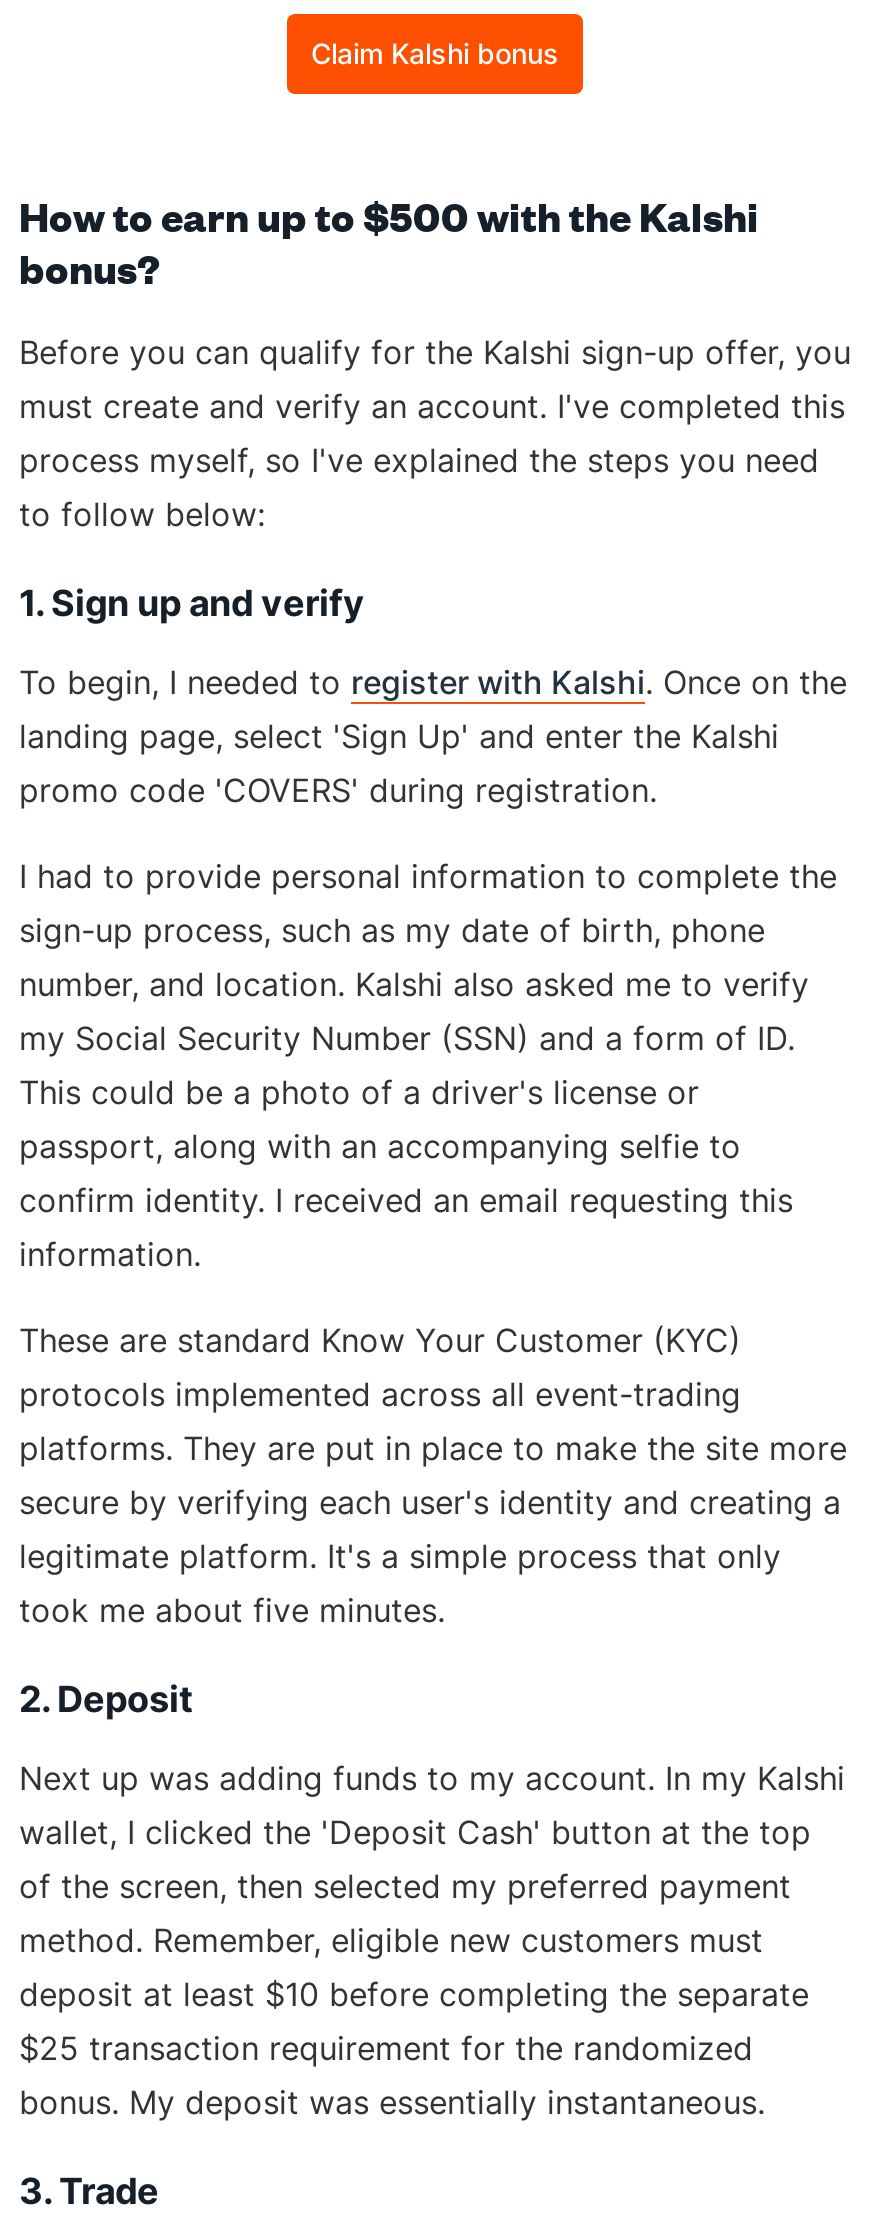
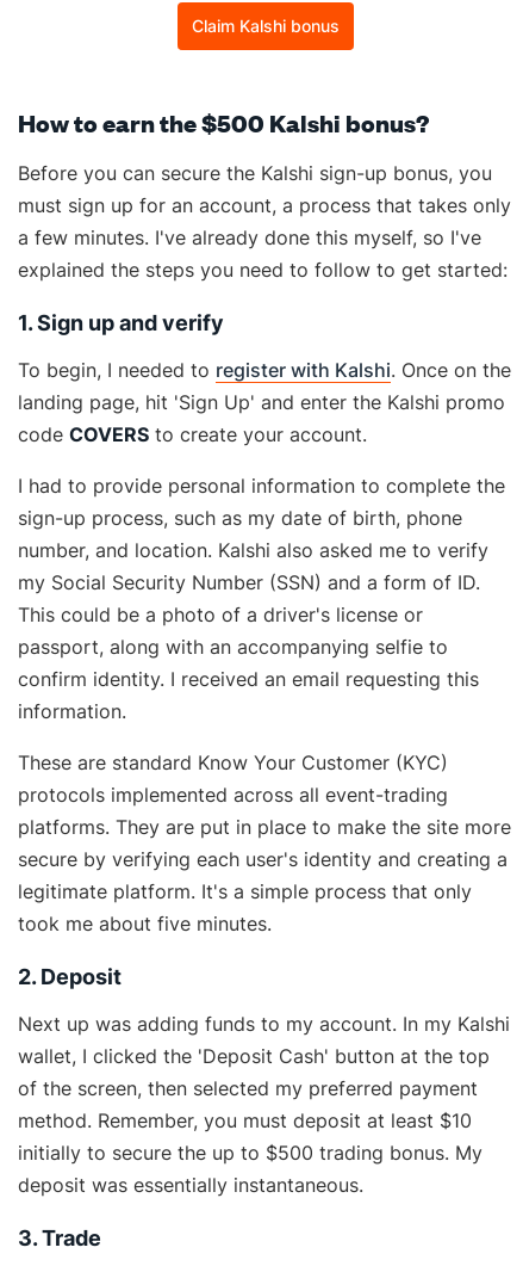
[19,188,759,294] How to earn up to $500 with the Kalshi | bonus? -> [18,106,430,138] How to earn the $500 Kalshi bonus?
[19,332,851,534] Before you can qualify for the Kalshi sign-up offer, you | must create and verify an account. I've completed this | process myself, so I've explained the steps you need | to follow below: -> [18,161,511,282] Before you can secure the Kalshi sign-up bonus, you | must sign up for an account, a process that takes only | a few minutes. I've already done this myself, so I've | explained the steps you need to follow to get started:
[19,716,779,810] landing page, select 'Sign Up' and enter the Kalshi | promo code 'COVERS' during registration. -> [18,390,505,446] landing page, hit 'Sign Up' and enter the Kalshi promo | code COVERS to create your account.
[19,1920,809,2122] method. Remember, eligible new customers must | deposit at least $10 before completing the separate | $25 transaction requirement for the randomized | bonus. My deposit was essentially instantaneous. -> [18,1108,482,1197] method. Remember, you must deposit at least $10 | initially to secure the up to $500 trading bonus. My | deposit was essentially instantaneous.

